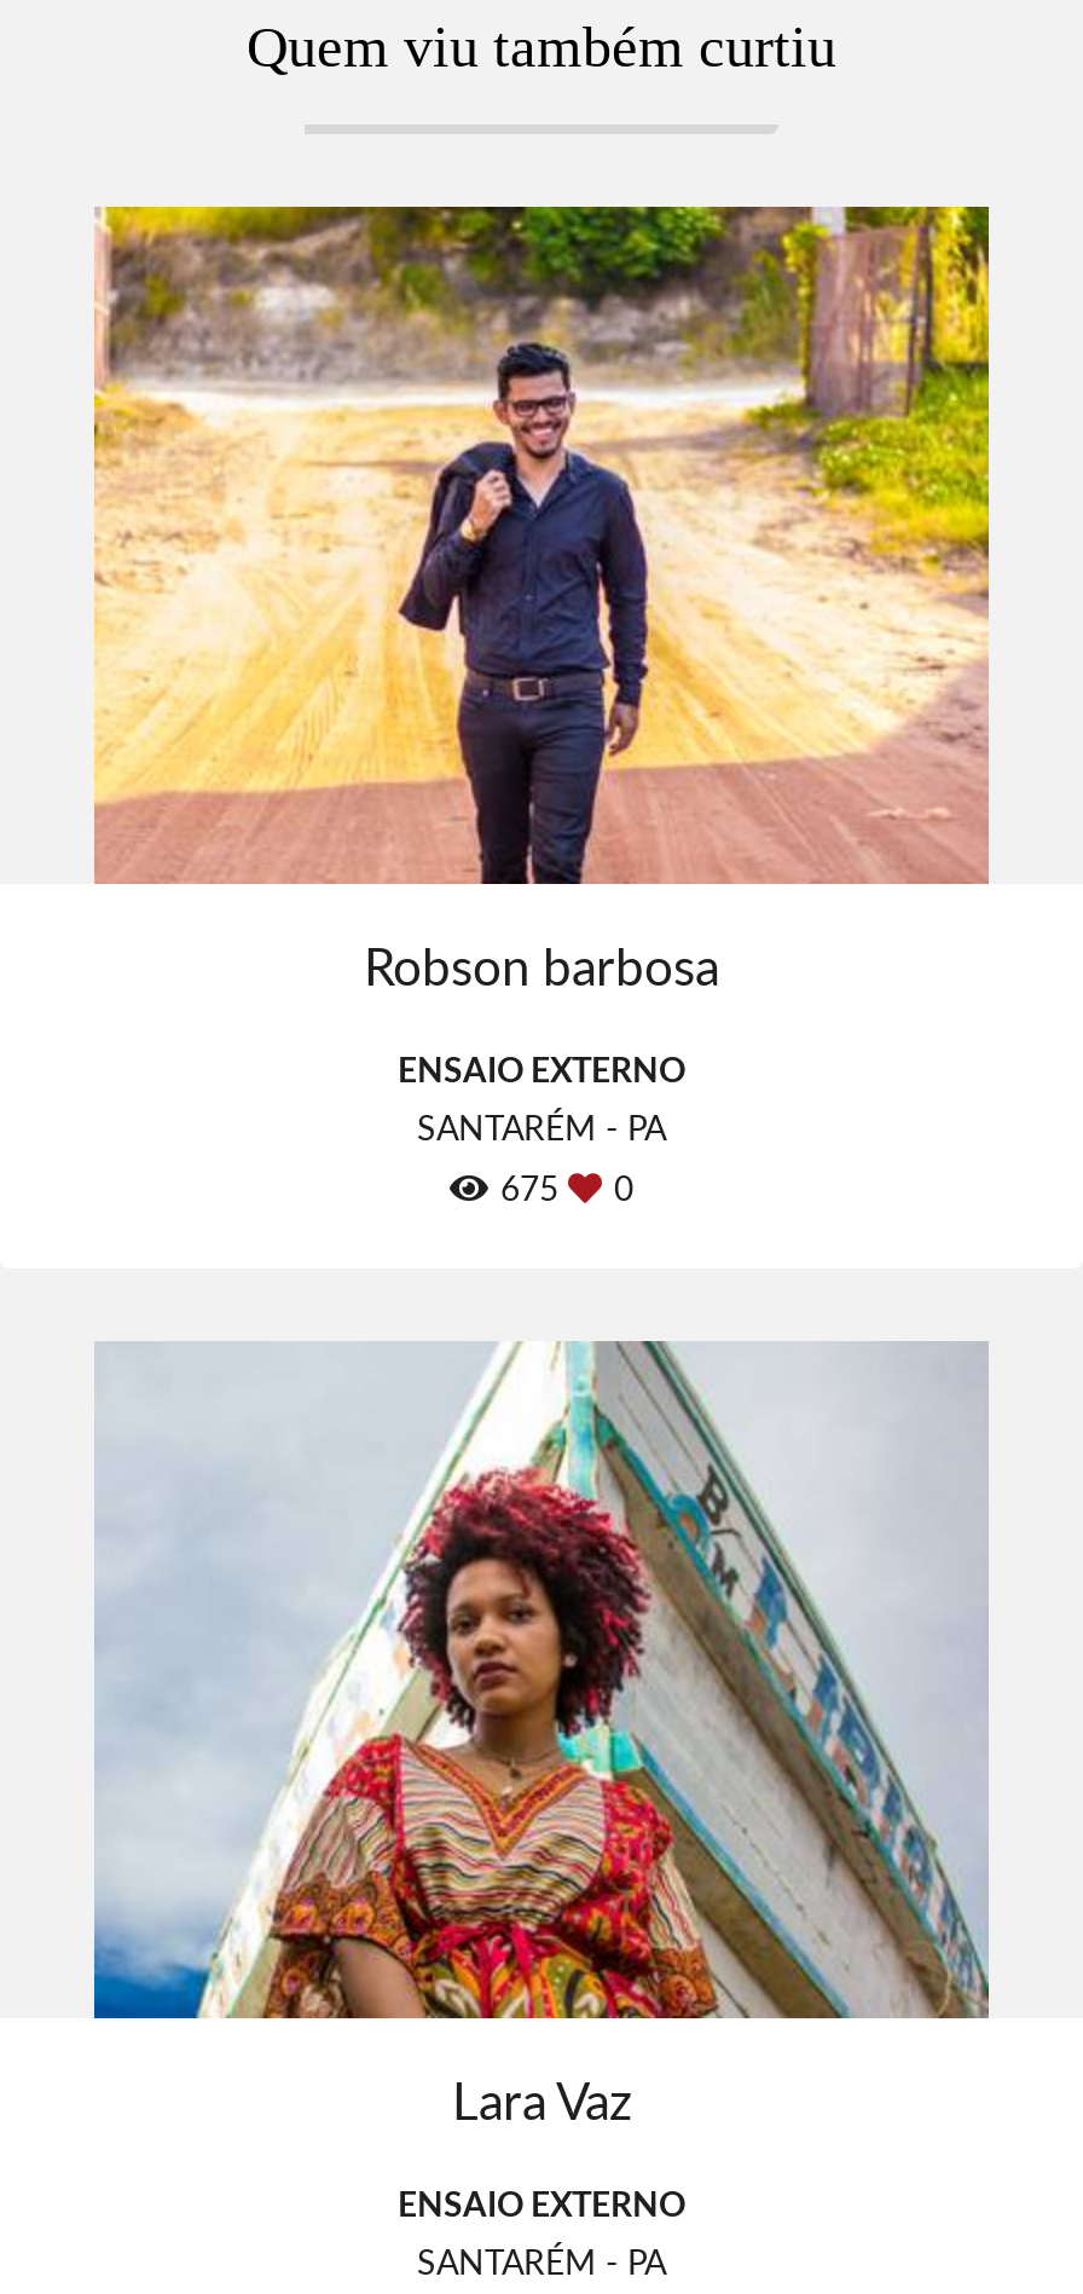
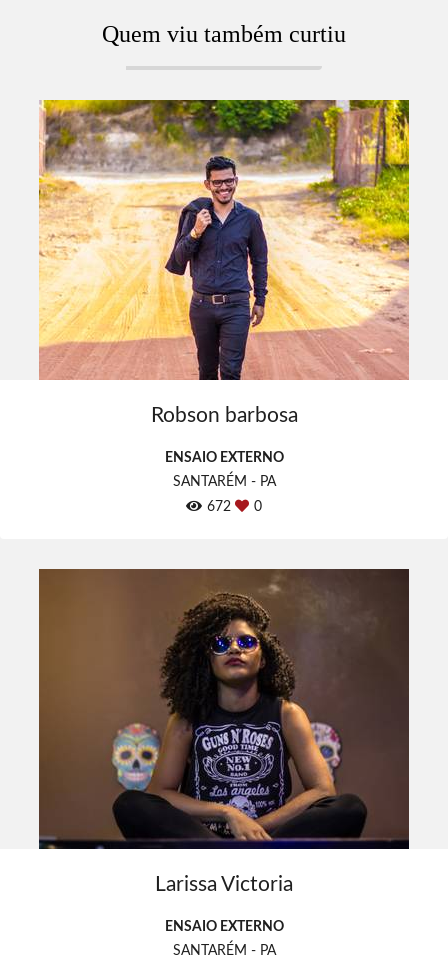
[500,1173,633,1207] 675 0 -> [207,500,262,514] 672 0
[92,1341,991,2129] [image] | Lara Vaz -> [38,568,410,895] [image] | Larissa Victoria

